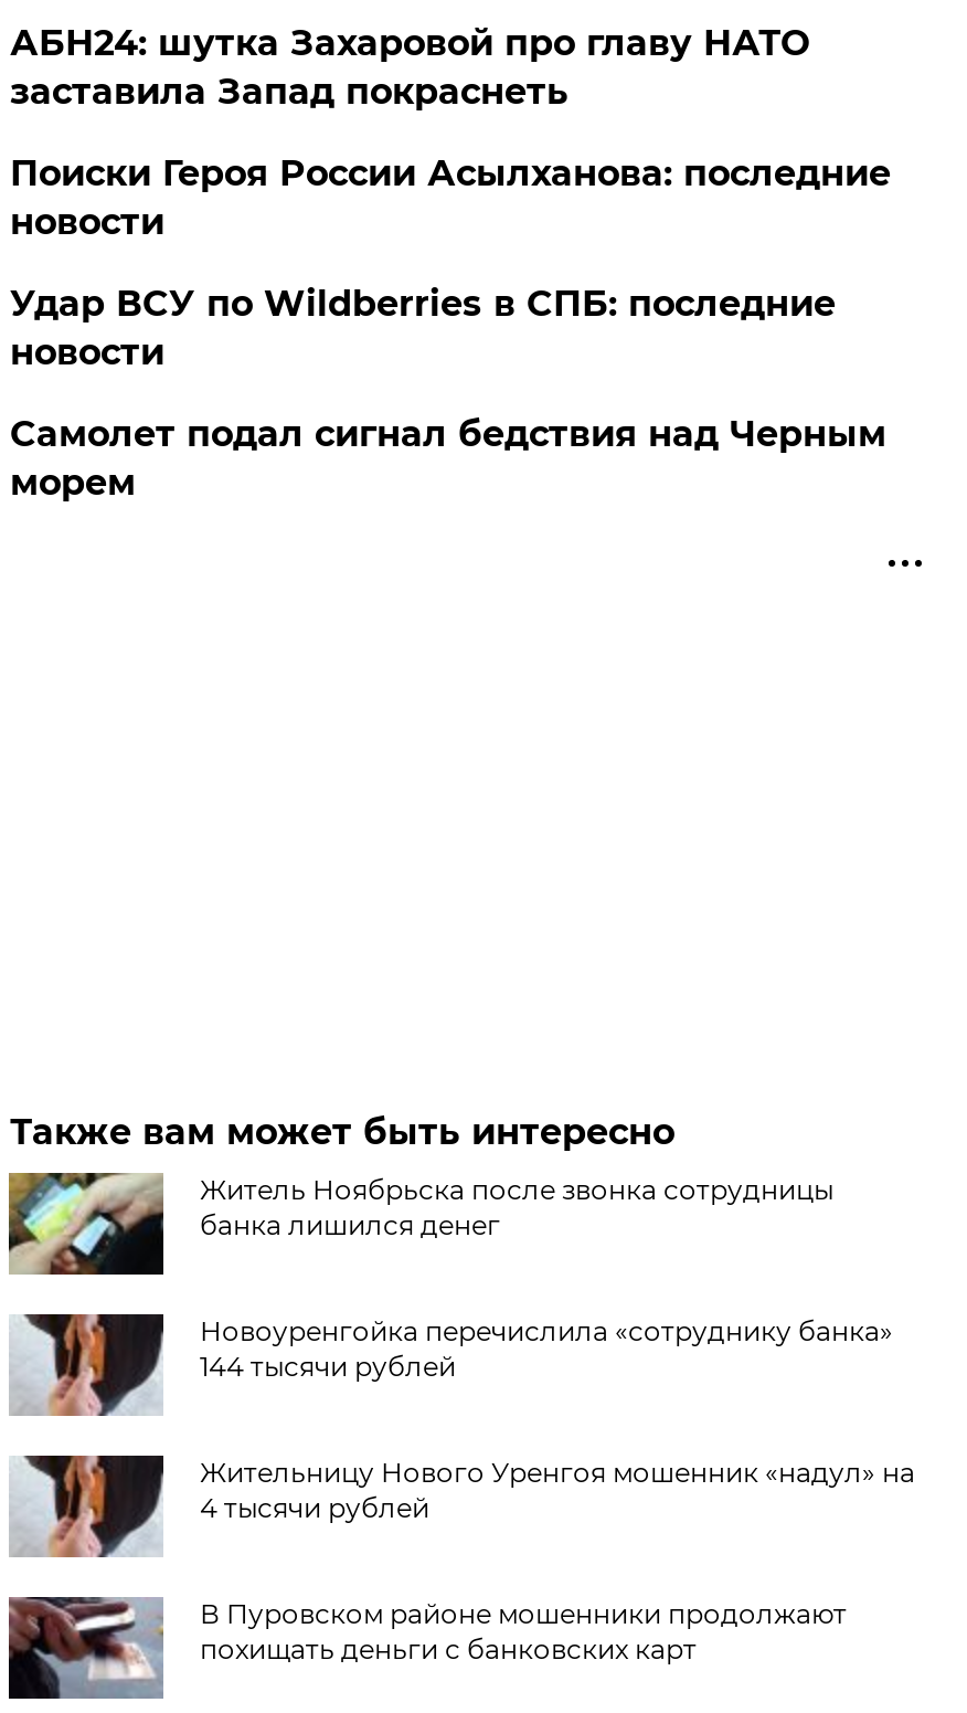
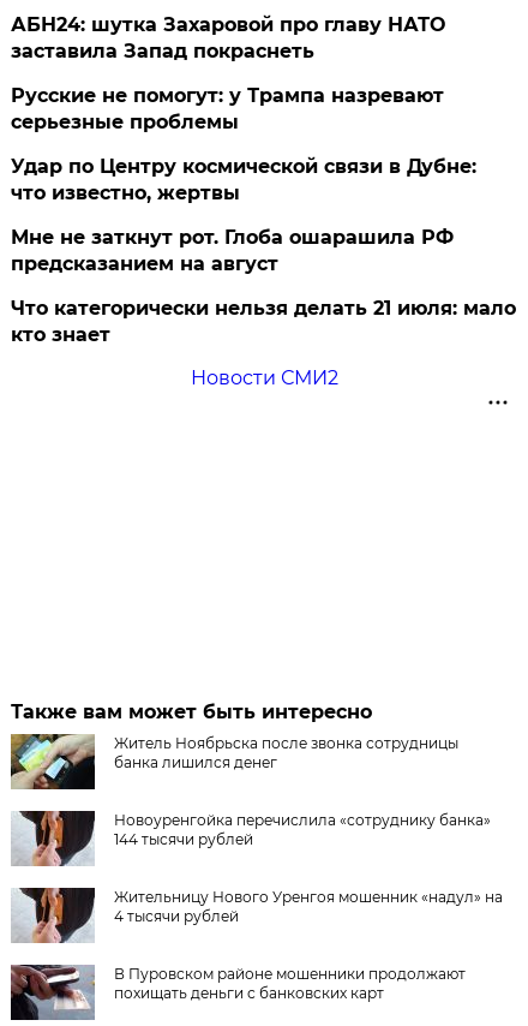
[10,152,891,503] Поиски Героя России Асылханова: последние | новости | Удар ВСУ по Wildberries в СПБ: последние | новости | Самолет подал сигнал бедствия над Черным | морем -> [11,84,516,389] Русские не помогут: у Трампа назревают | серьезные проблемы | Удар по Центру космической связи в Дубне: | что известно, жертвы | Мне не заткнут рот. Глоба ошарашила РФ | предсказанием на август | Что категорически нельзя делать 21 июля: мало | кто знает | Новости СМИ2

